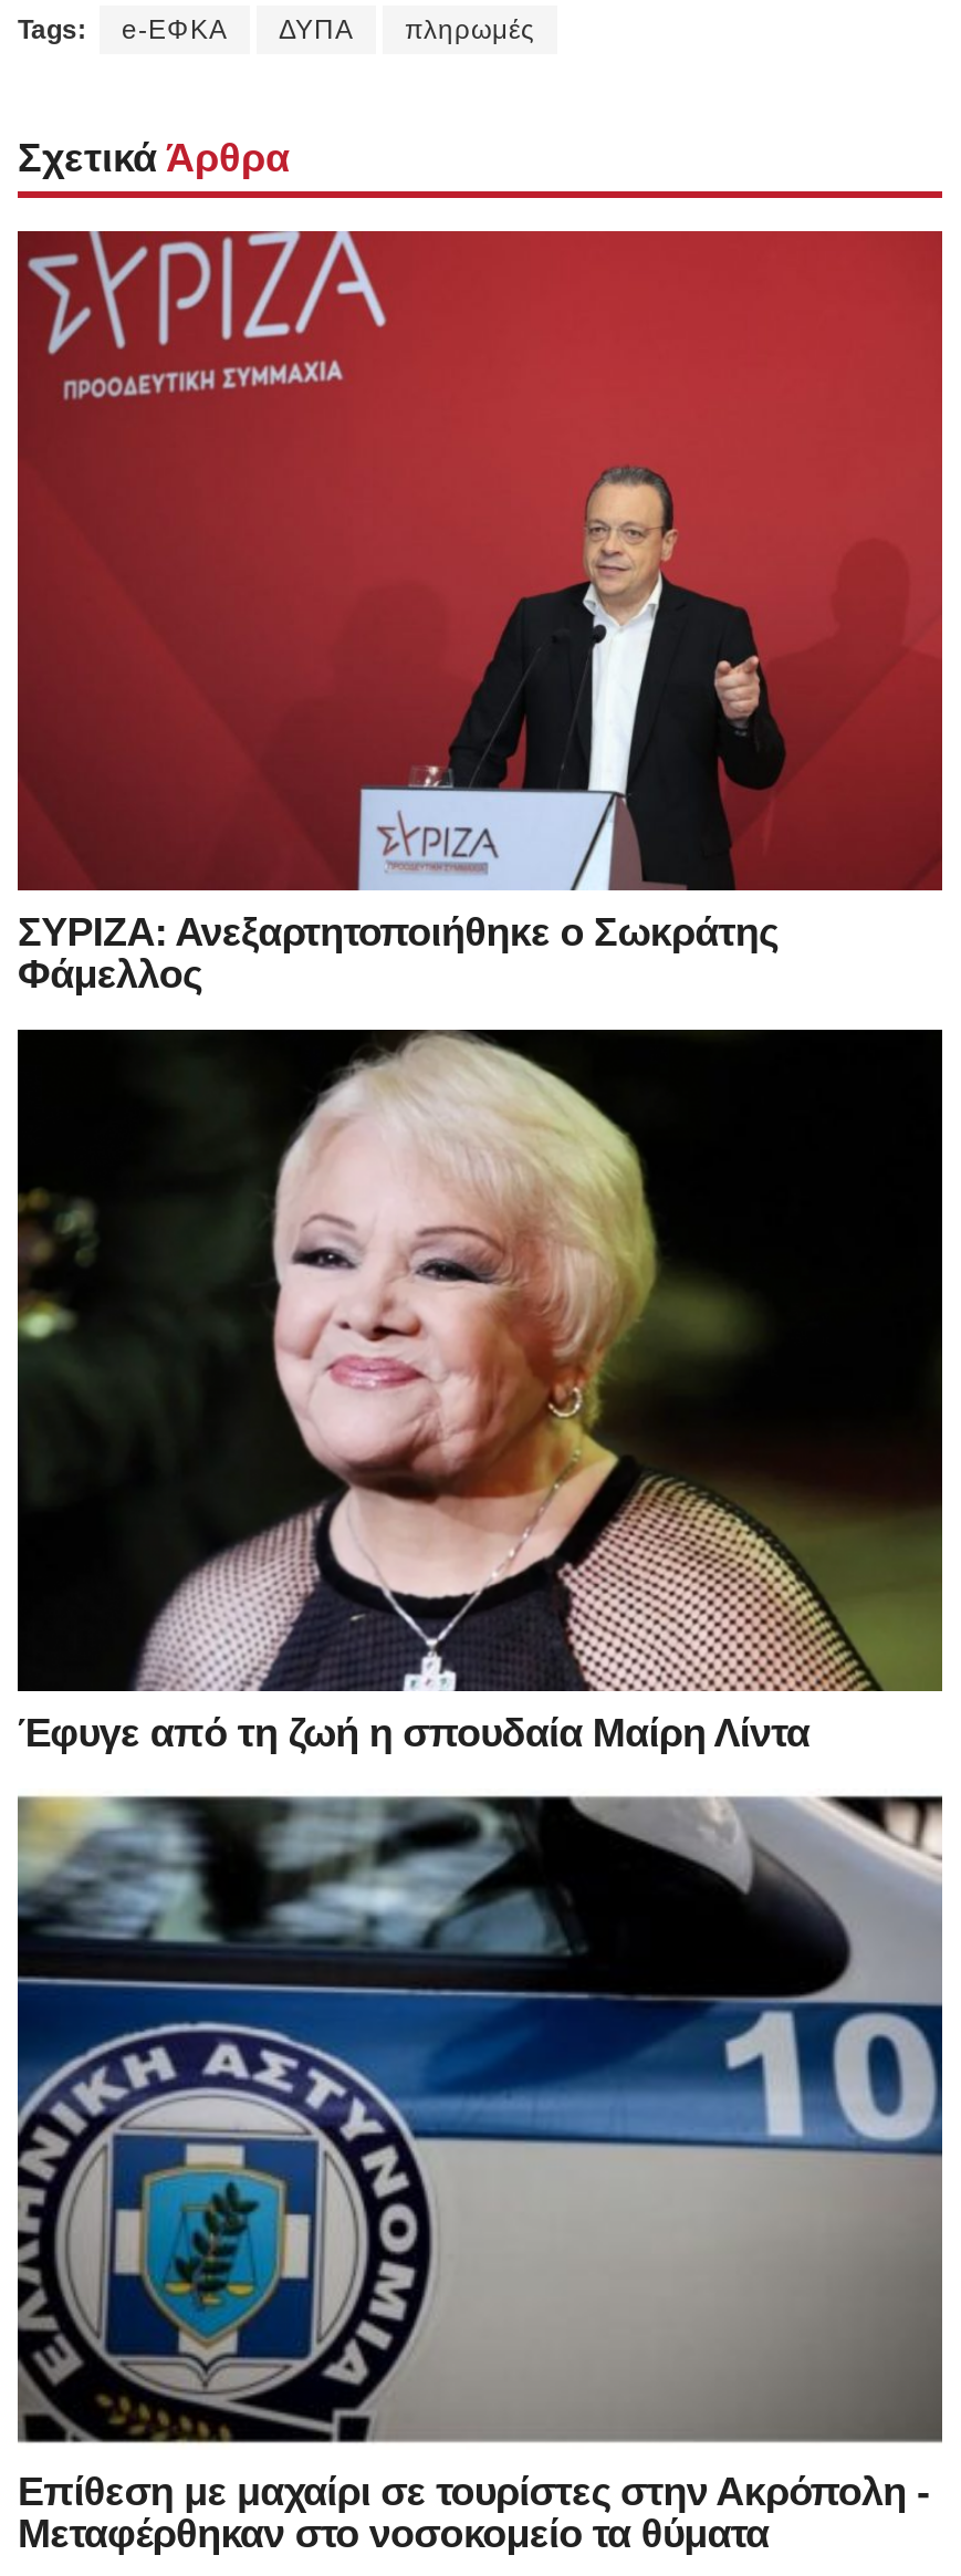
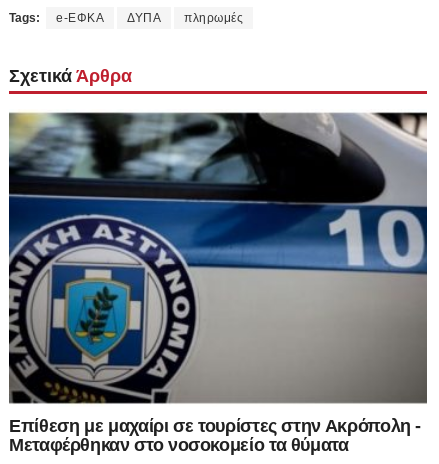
[15,229,944,997] [image] | ΣΥΡΙΖΑ: Ανεξαρτητοποιήθηκε ο Σωκράτης | Φάμελλος -> none
[15,1028,944,1756] [image] | Έφυγε από τη ζωή η σπουδαία Μαίρη Λίντα -> none

